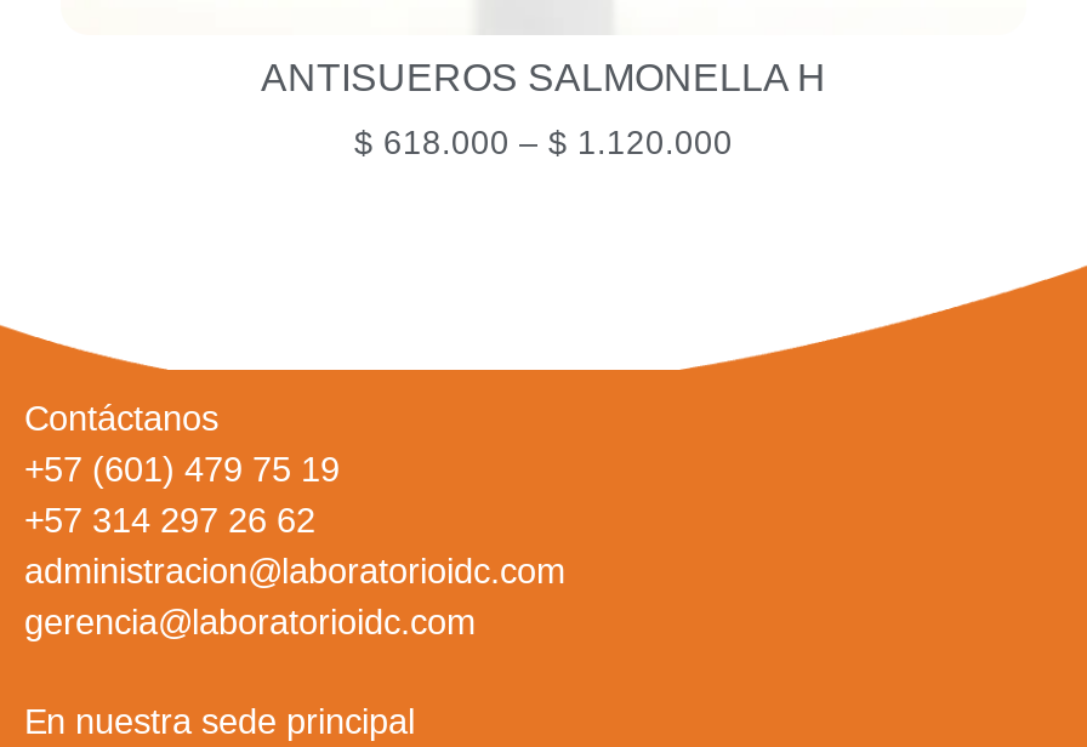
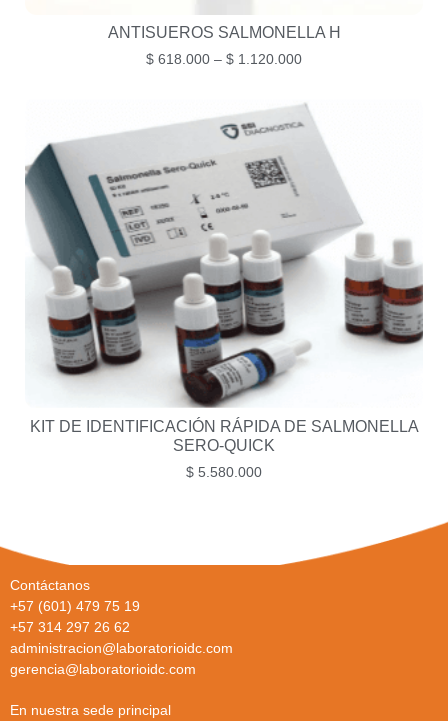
none -> [24,103,424,479] [image] | KIT DE IDENTIFICACIÓN RÁPIDA DE SALMONELLA | SERO-QUICK | $5.580.000

